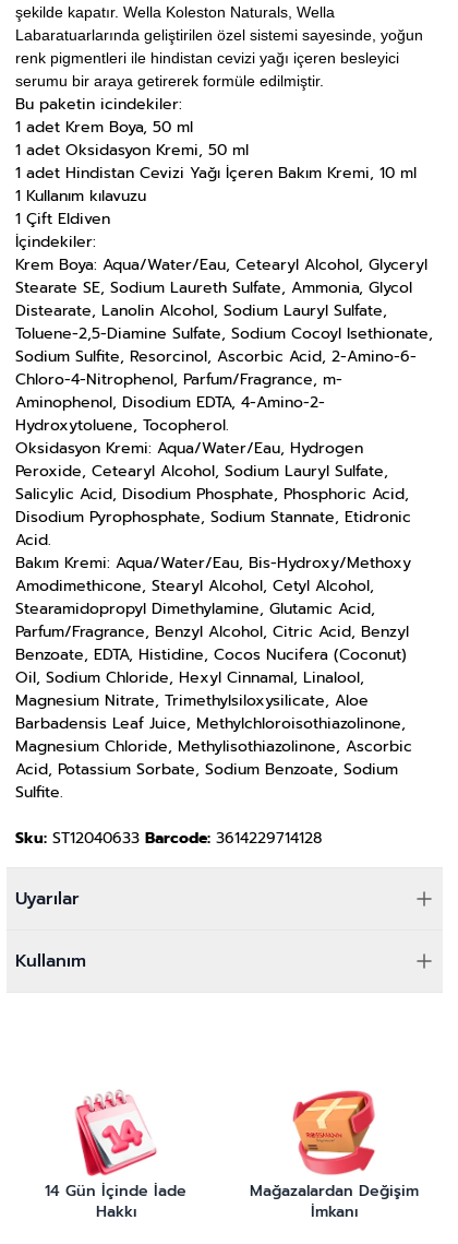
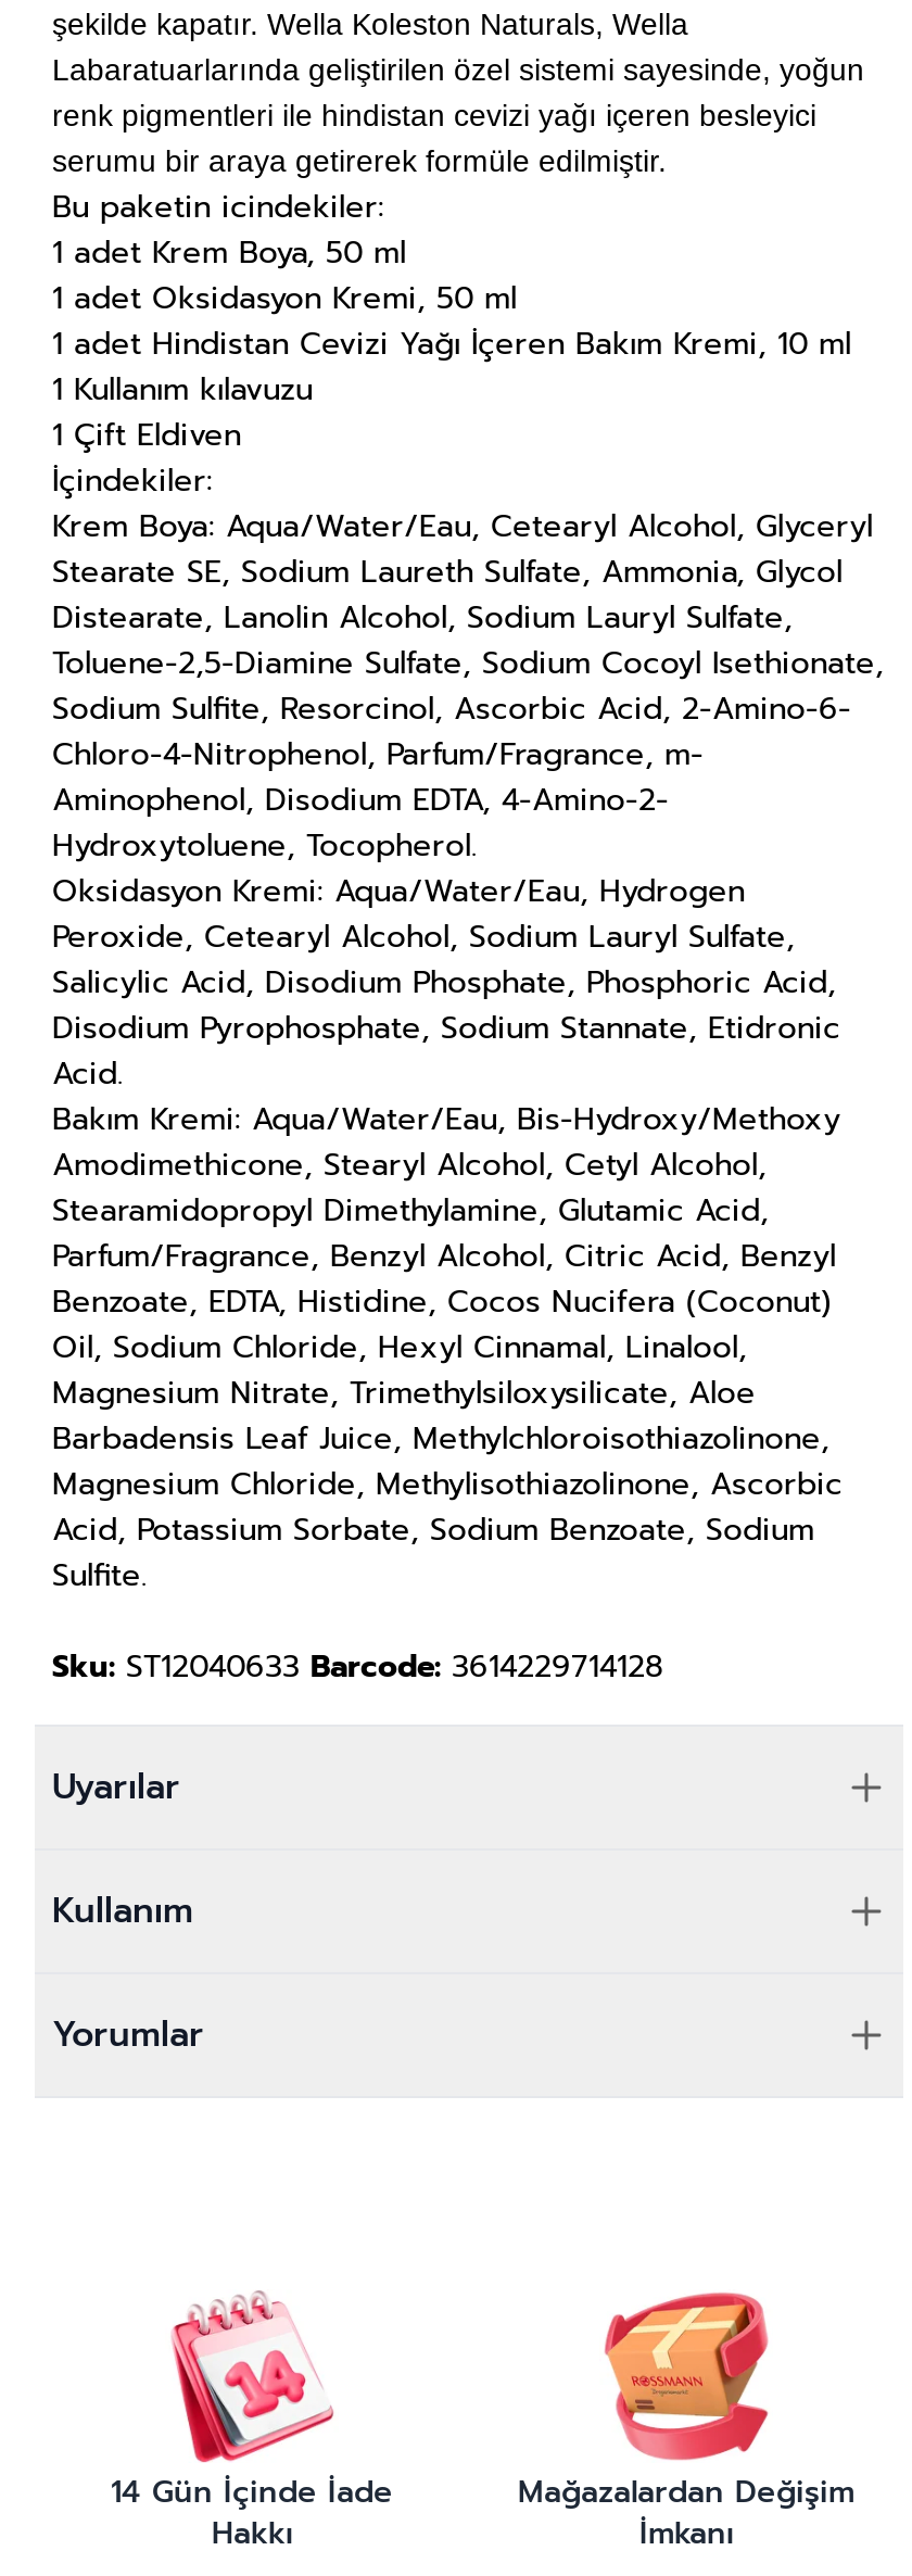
none -> [52,2009,204,2061] Yorumlar

